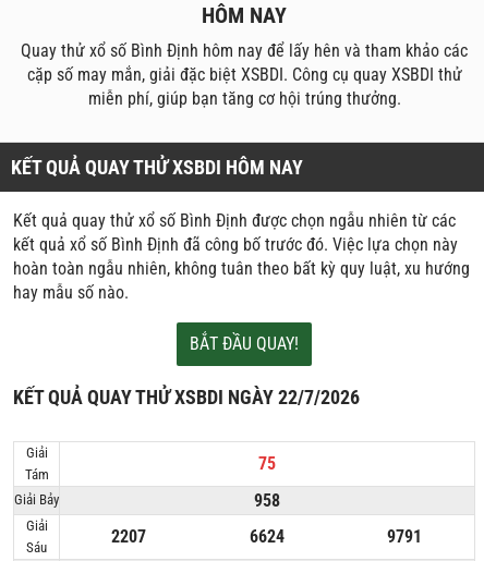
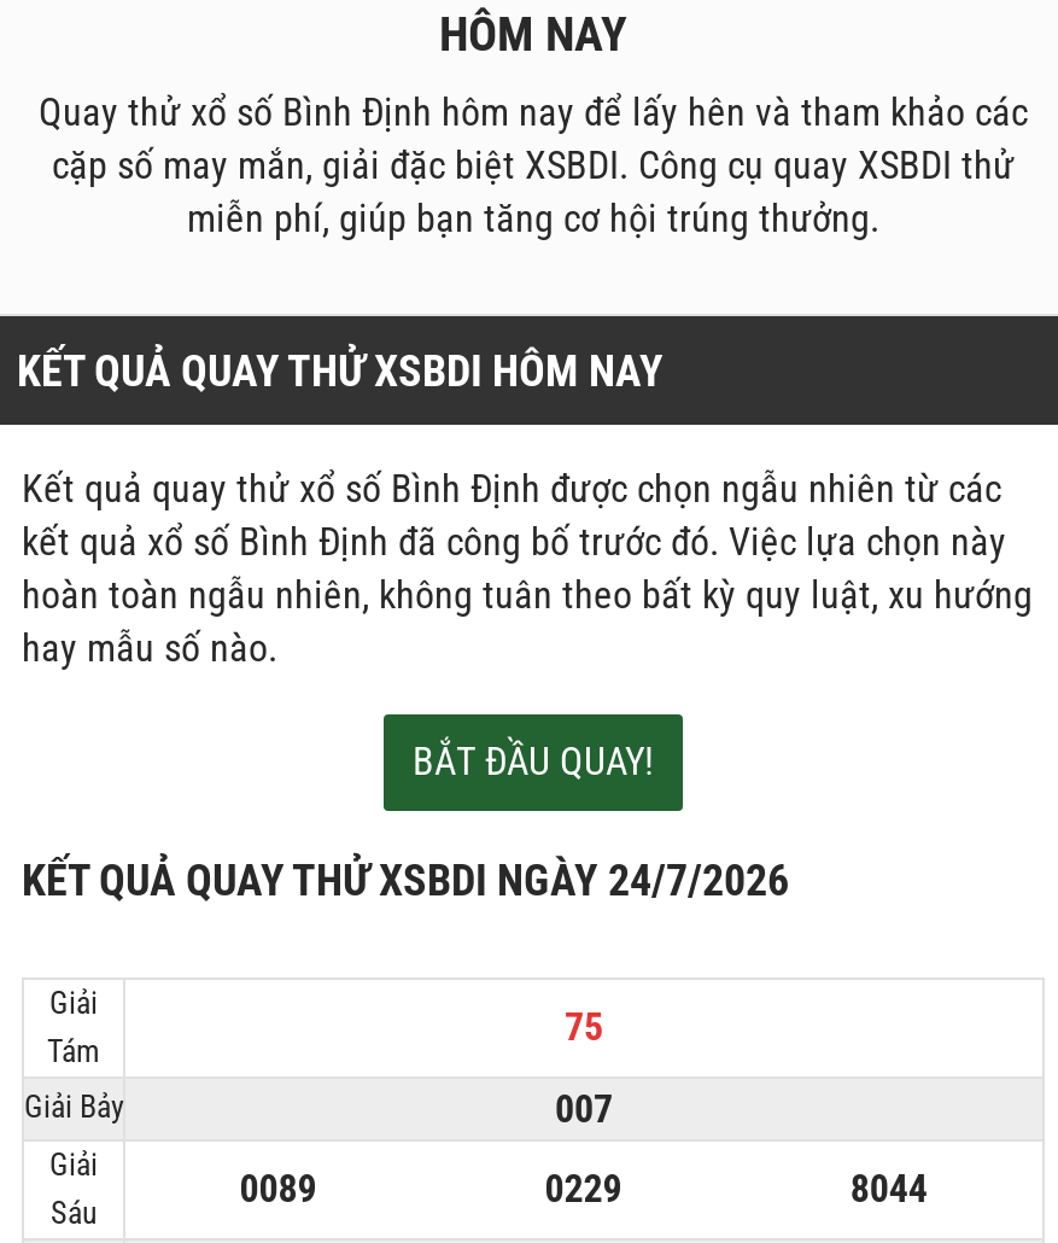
[13,386,360,408] KẾT QUẢ QUAY THỬ XSBDI NGÀY 22/7/2026 -> [22,854,789,905] KẾT QUẢ QUAY THỬ XSBDI NGÀY 24/7/2026
[254,490,280,511] 958 -> [555,1086,613,1132] 007
[112,526,146,547] 2207 -> [240,1166,317,1212] 0089
[249,526,284,547] 6624 -> [545,1166,622,1212] 0229
[387,526,422,547] 9791 -> [850,1166,927,1212] 8044

